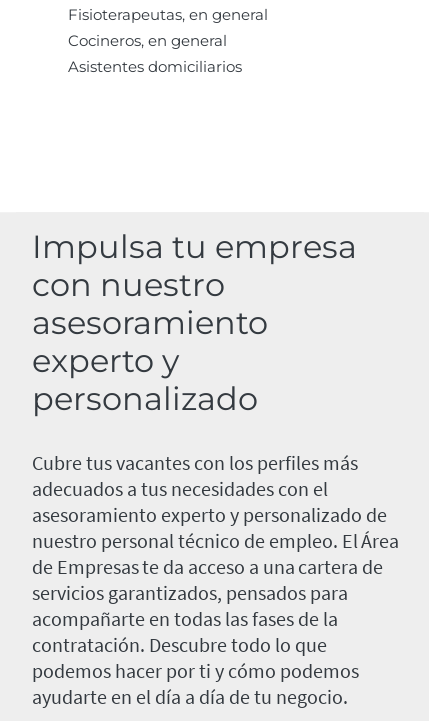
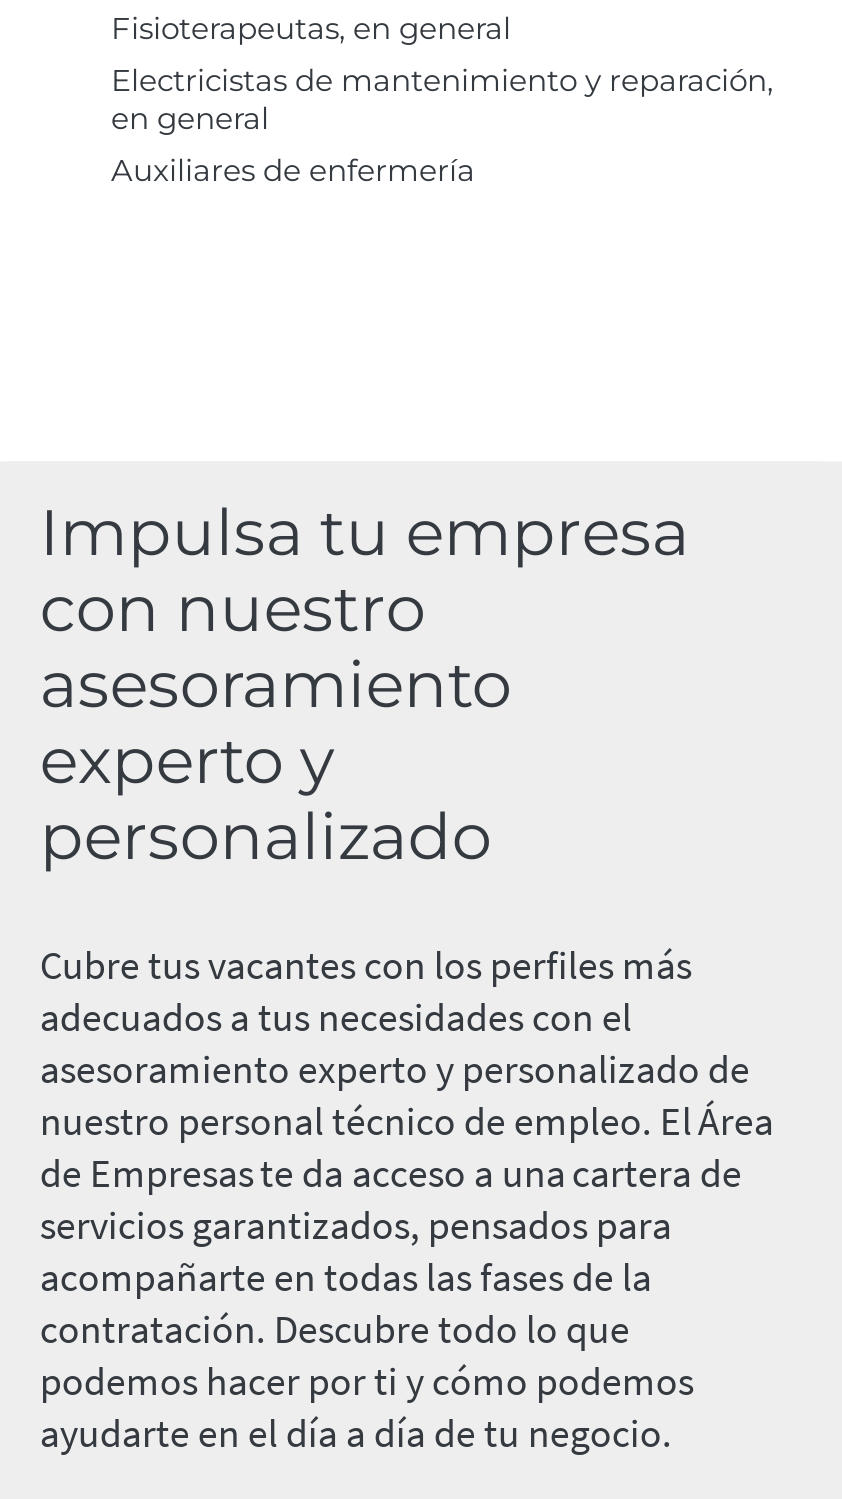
[68,31,242,76] Cocineros, en general | Asistentes domiciliarios -> [111,61,773,189] Electricistas de mantenimiento y reparación, | en general | Auxiliares de enfermería

